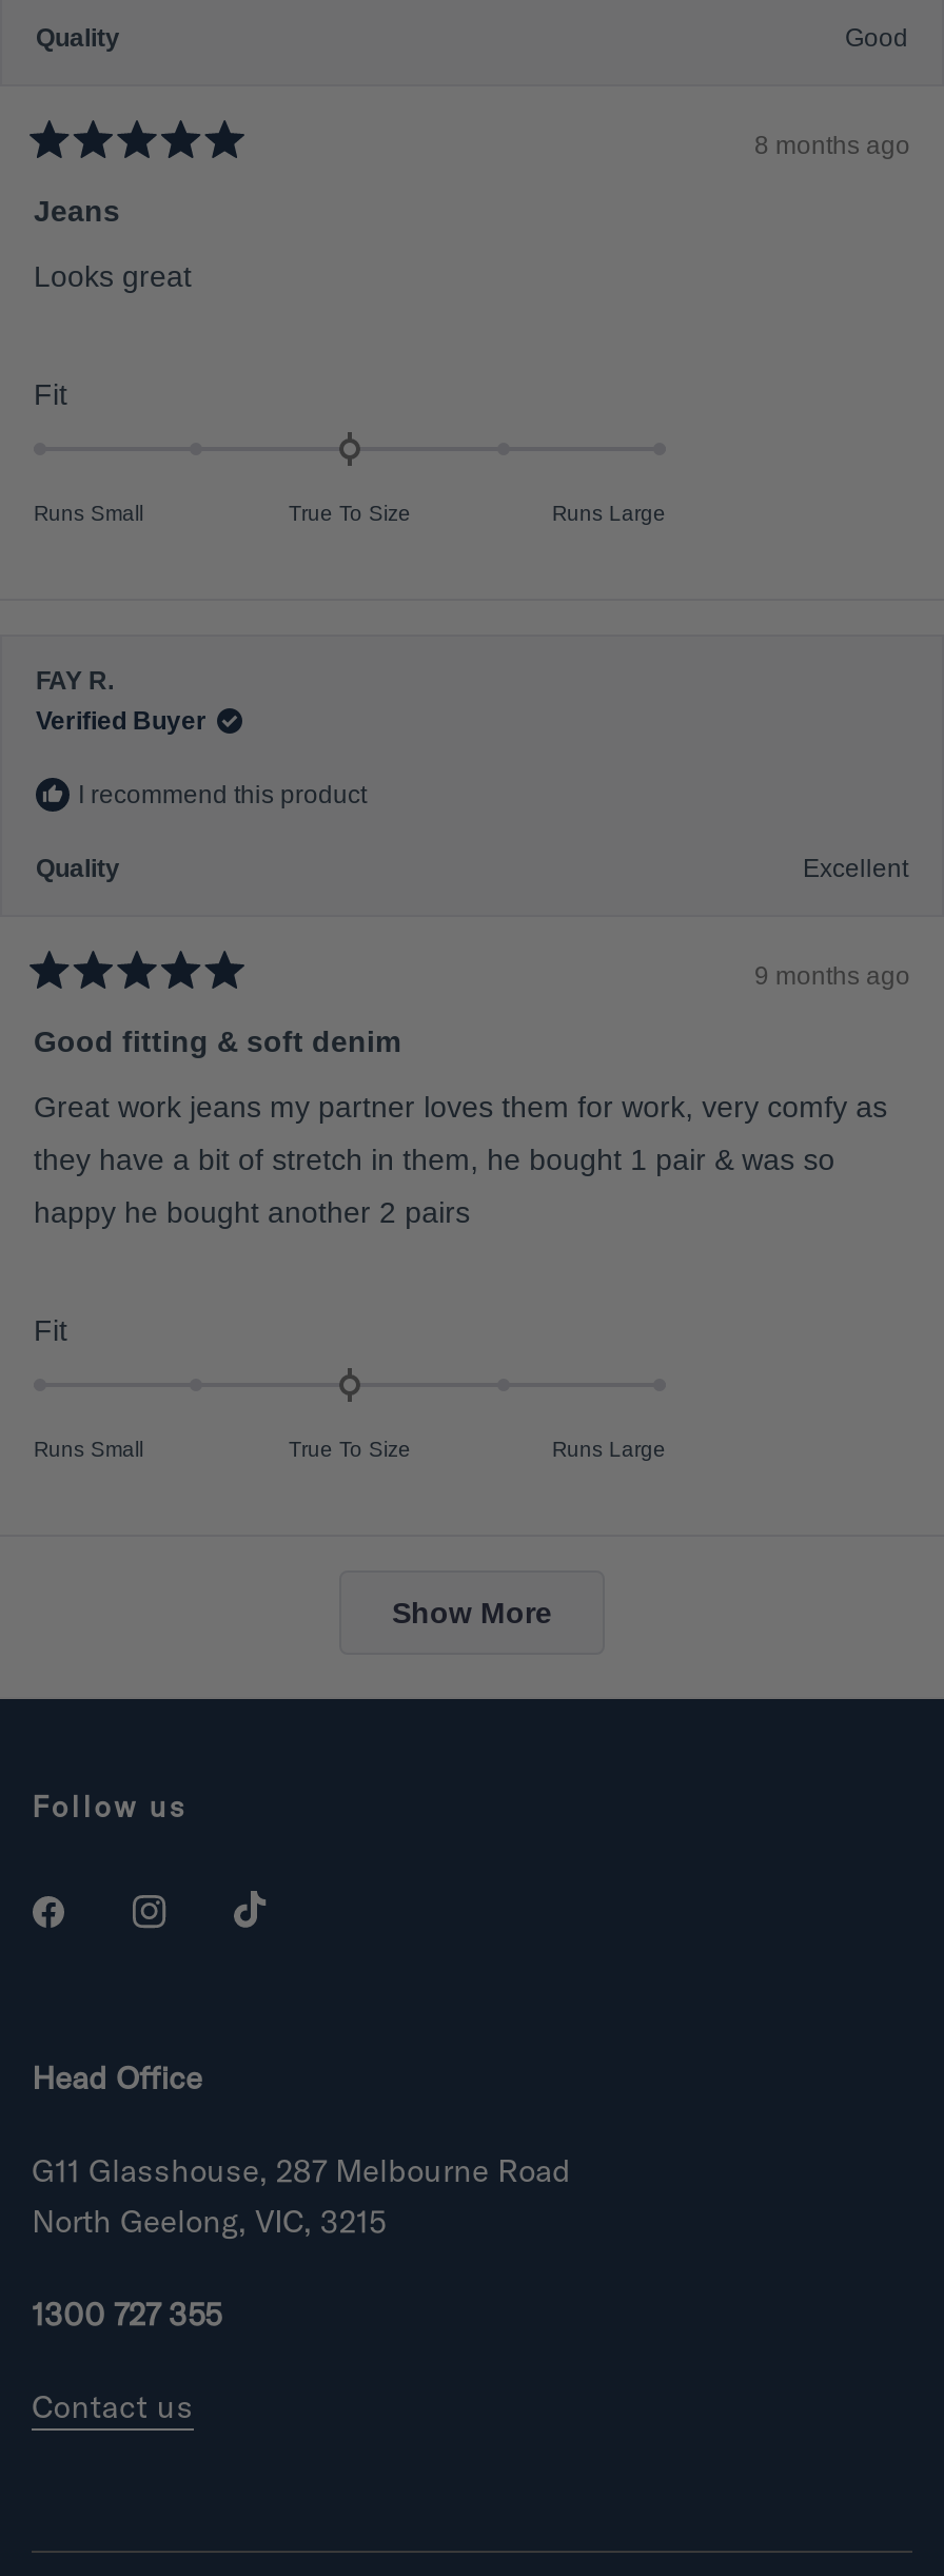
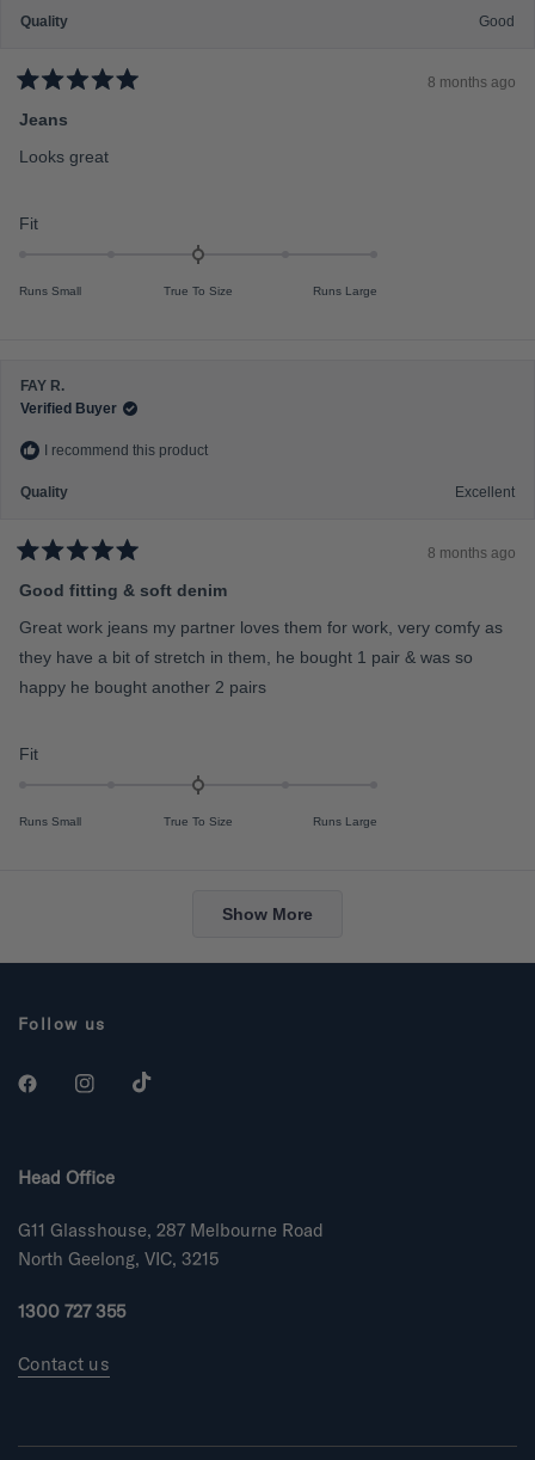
[754,961,910,990] 9 months ago -> [428,545,516,561] 8 months ago

